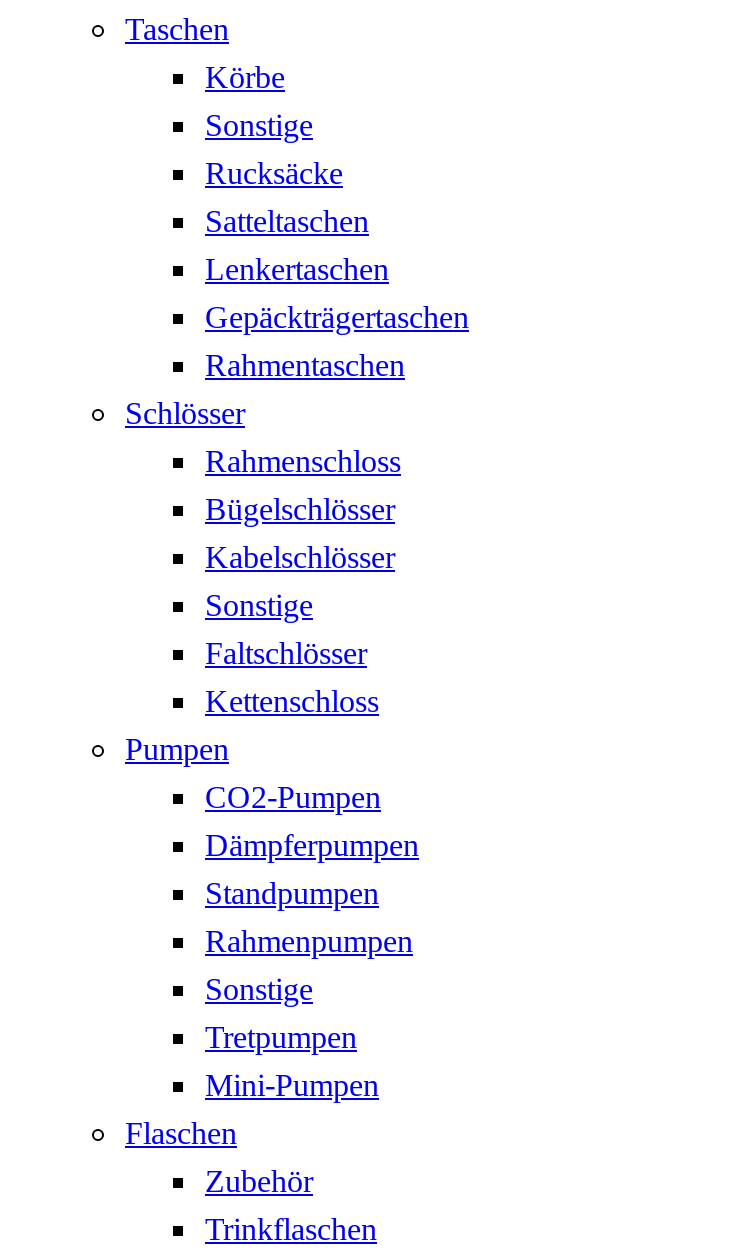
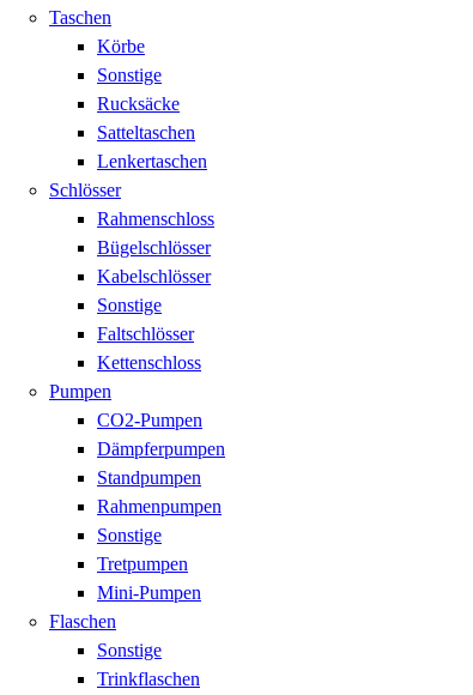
[205,299,469,381] Gepäckträgertaschen | Rahmentaschen -> none
[205,1163,313,1197] Zubehör -> [97,640,162,660] Sonstige

